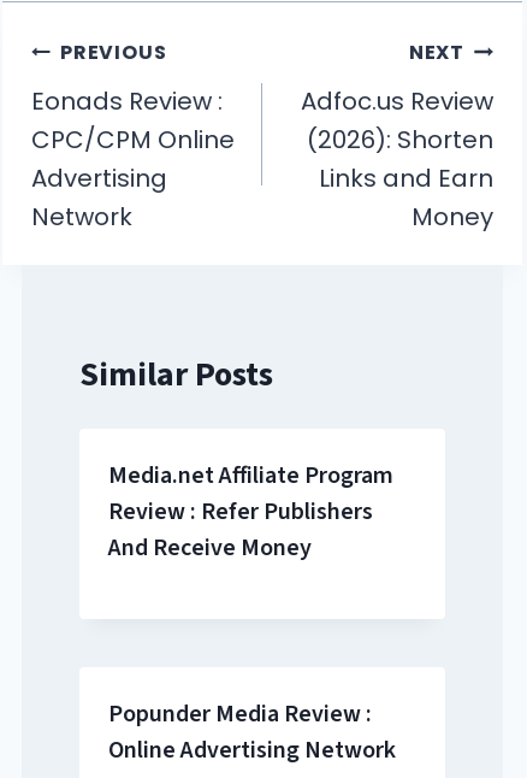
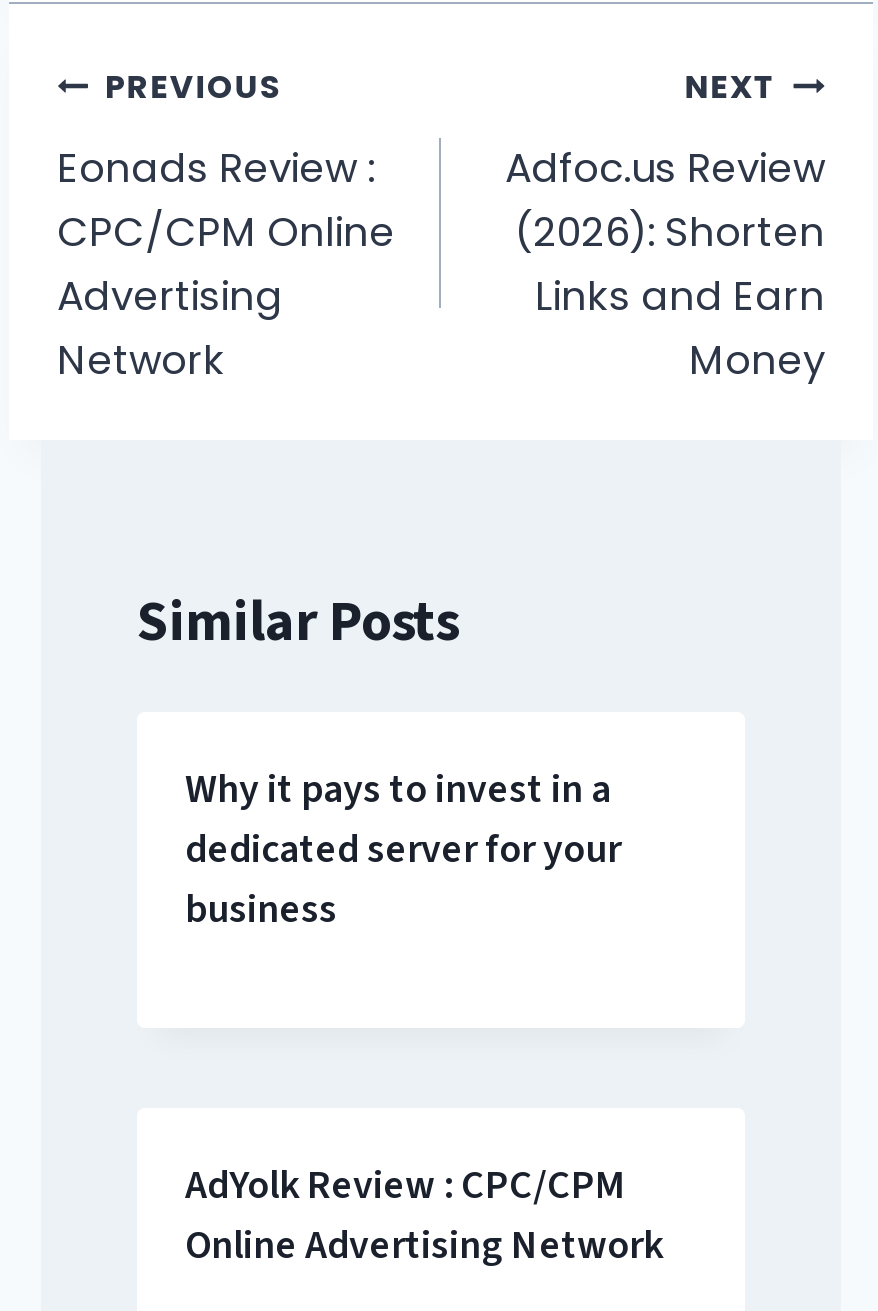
[108,459,393,565] Media.net Affiliate Program | Review : Refer Publishers | And Receive Money -> [185,763,621,939] Why it pays to invest in a | dedicated server for your | business
[108,698,372,731] Popunder Media Review : -> [185,1159,627,1215] AdYolk Review : CPC/CPM

